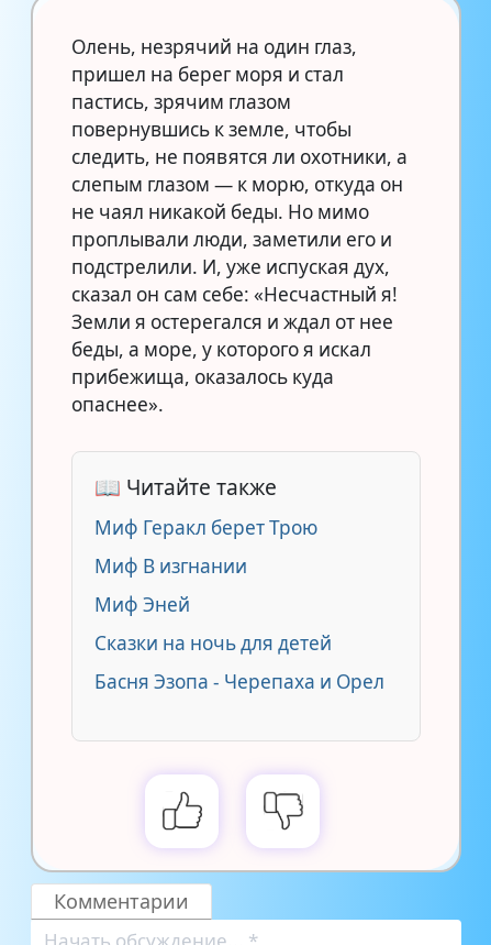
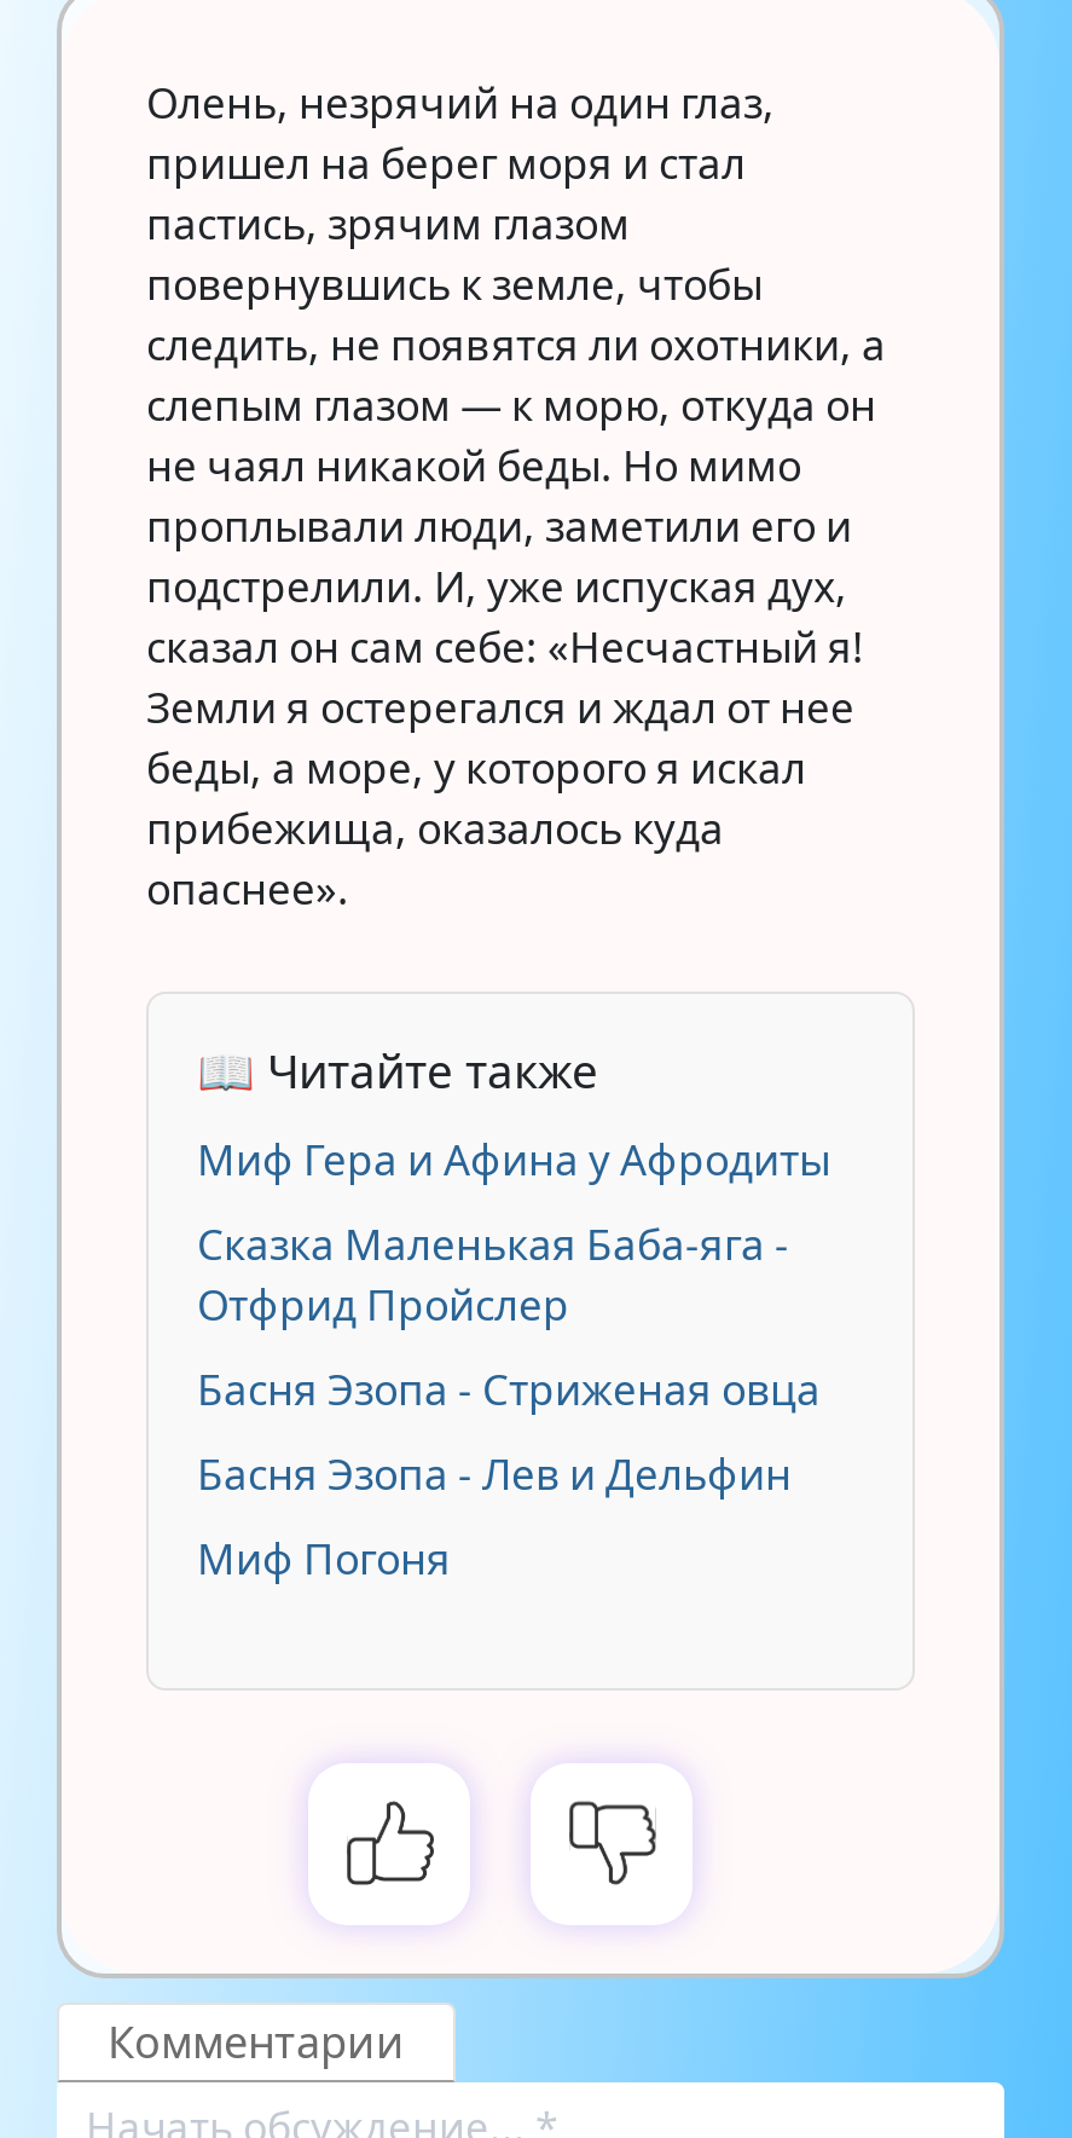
[94,515,317,540] Миф Геракл берет Трою -> [197,1132,830,1187] Миф Гера и Афина у Афродиты
[94,553,247,579] Миф В изгнании -> [197,1216,789,1332] Сказка Маленькая Баба-яга - | Отфрид Пройслер
[94,592,190,617] Миф Эней -> [197,1361,821,1417] Басня Эзопа - Стриженая овца
[94,630,332,656] Сказки на ночь для детей -> [197,1446,792,1502] Басня Эзопа - Лев и Дельфин
[94,669,384,694] Басня Эзопа - Черепаха и Орел -> [197,1531,451,1586] Миф Погоня

